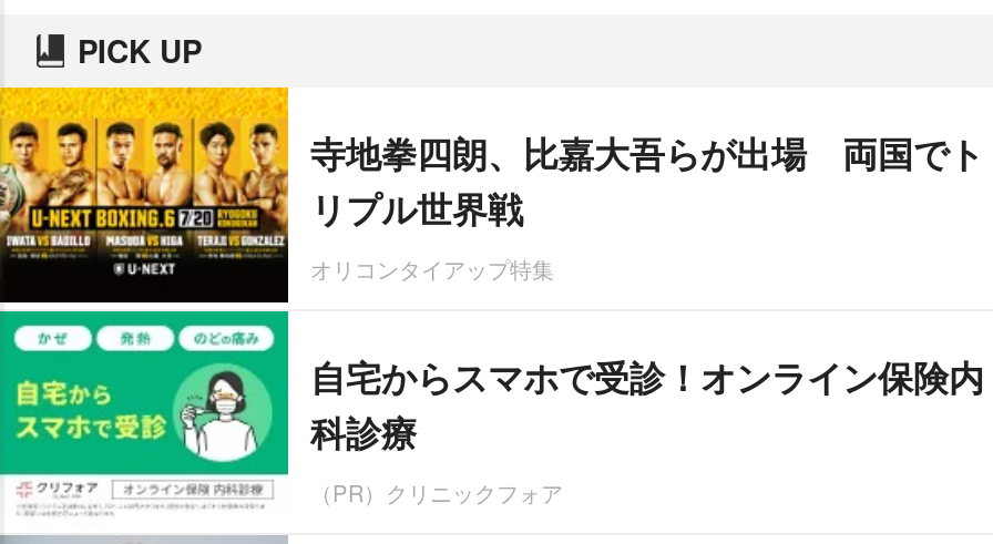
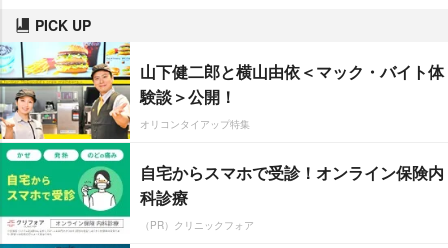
[7,85,984,305] [image] | 寺地拳四朗、比嘉大吾らが出場 両国でト | リプル世界戦 -> [3,41,444,140] [image] | 山下健二郎と横山由依＜マック・バイト体 | 験談＞公開！

